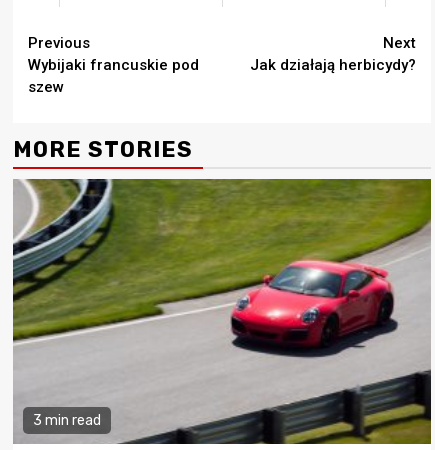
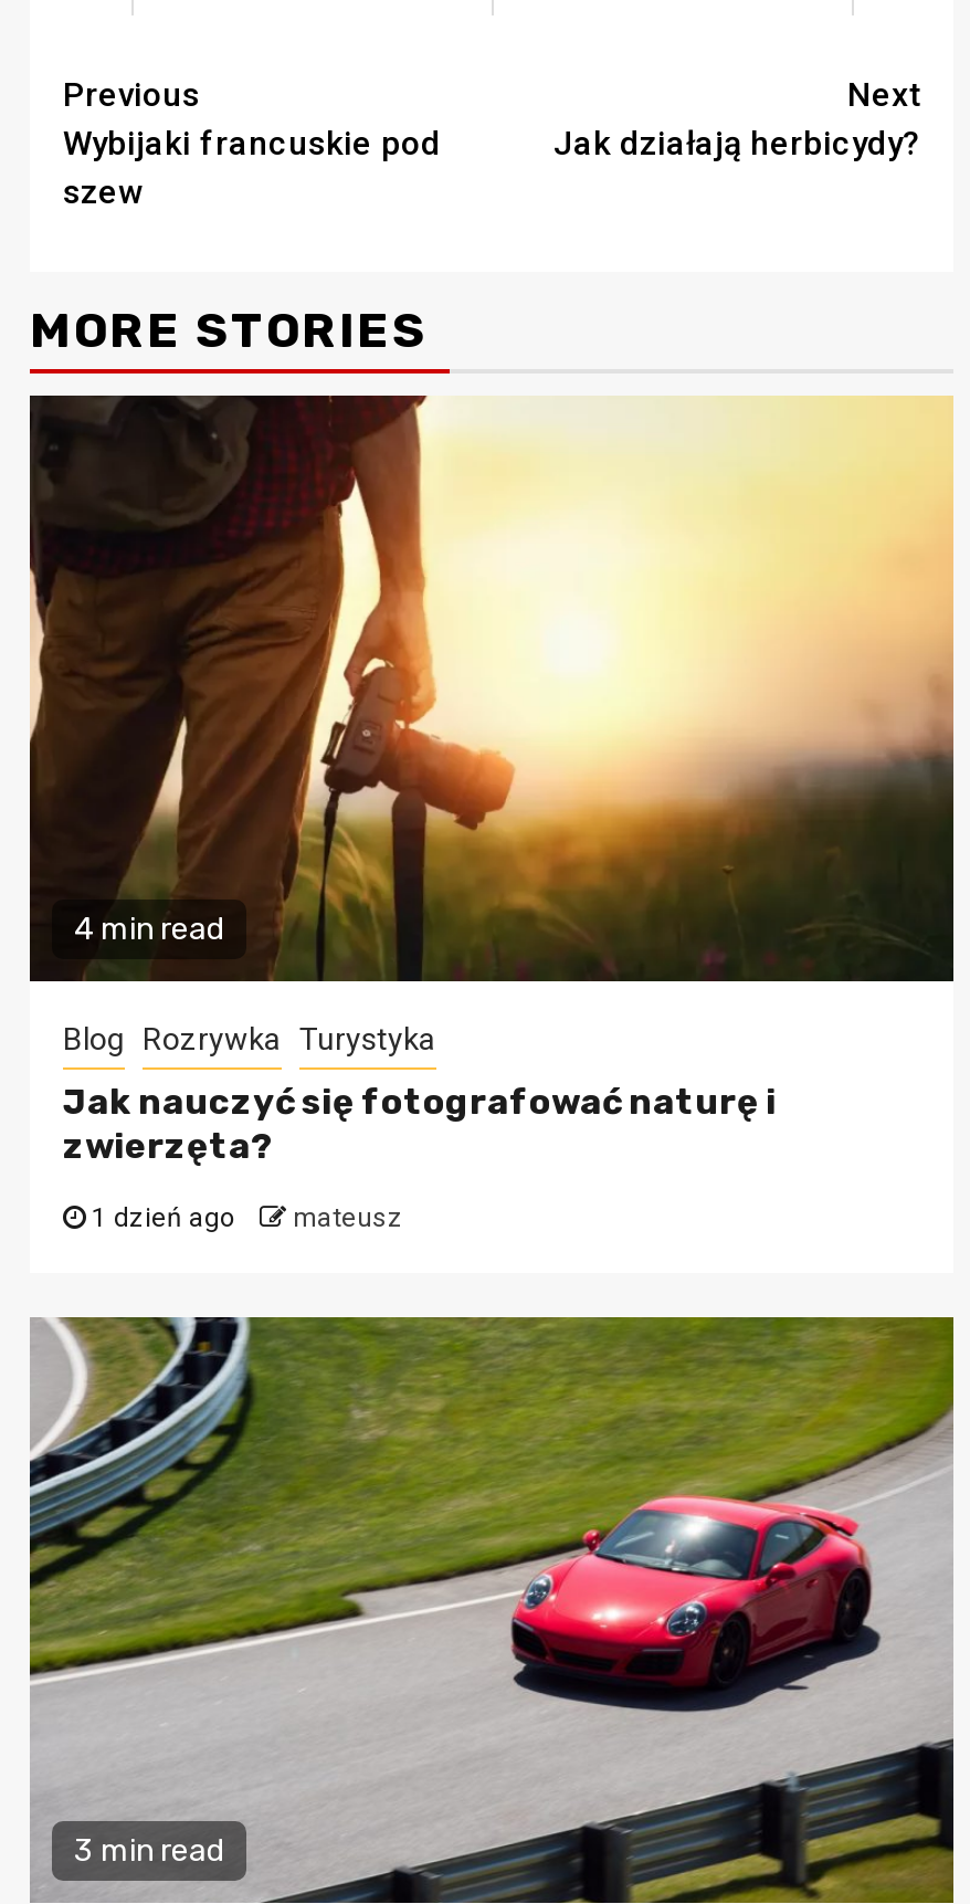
none -> [28,393,953,1232] [image] | 4 min read | Blog Rozrywka Turystyka | Jak nauczyć się fotografować naturę i | zwierzęta? | 1 dzień ago | mateusz

